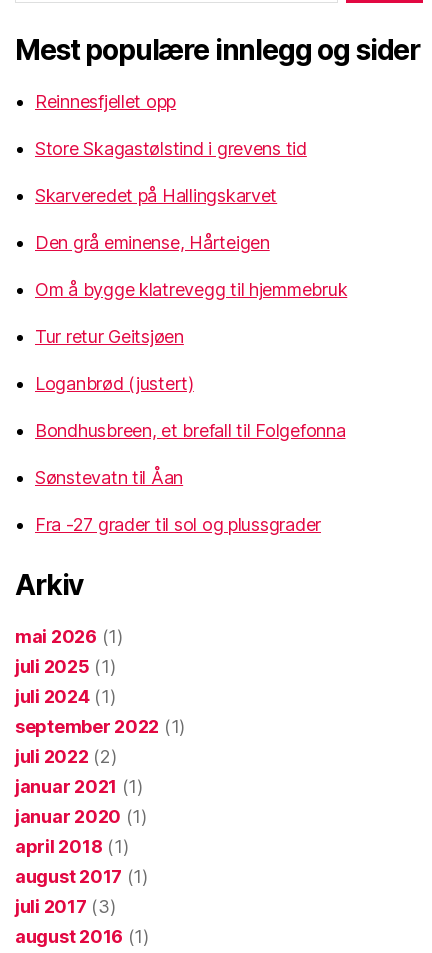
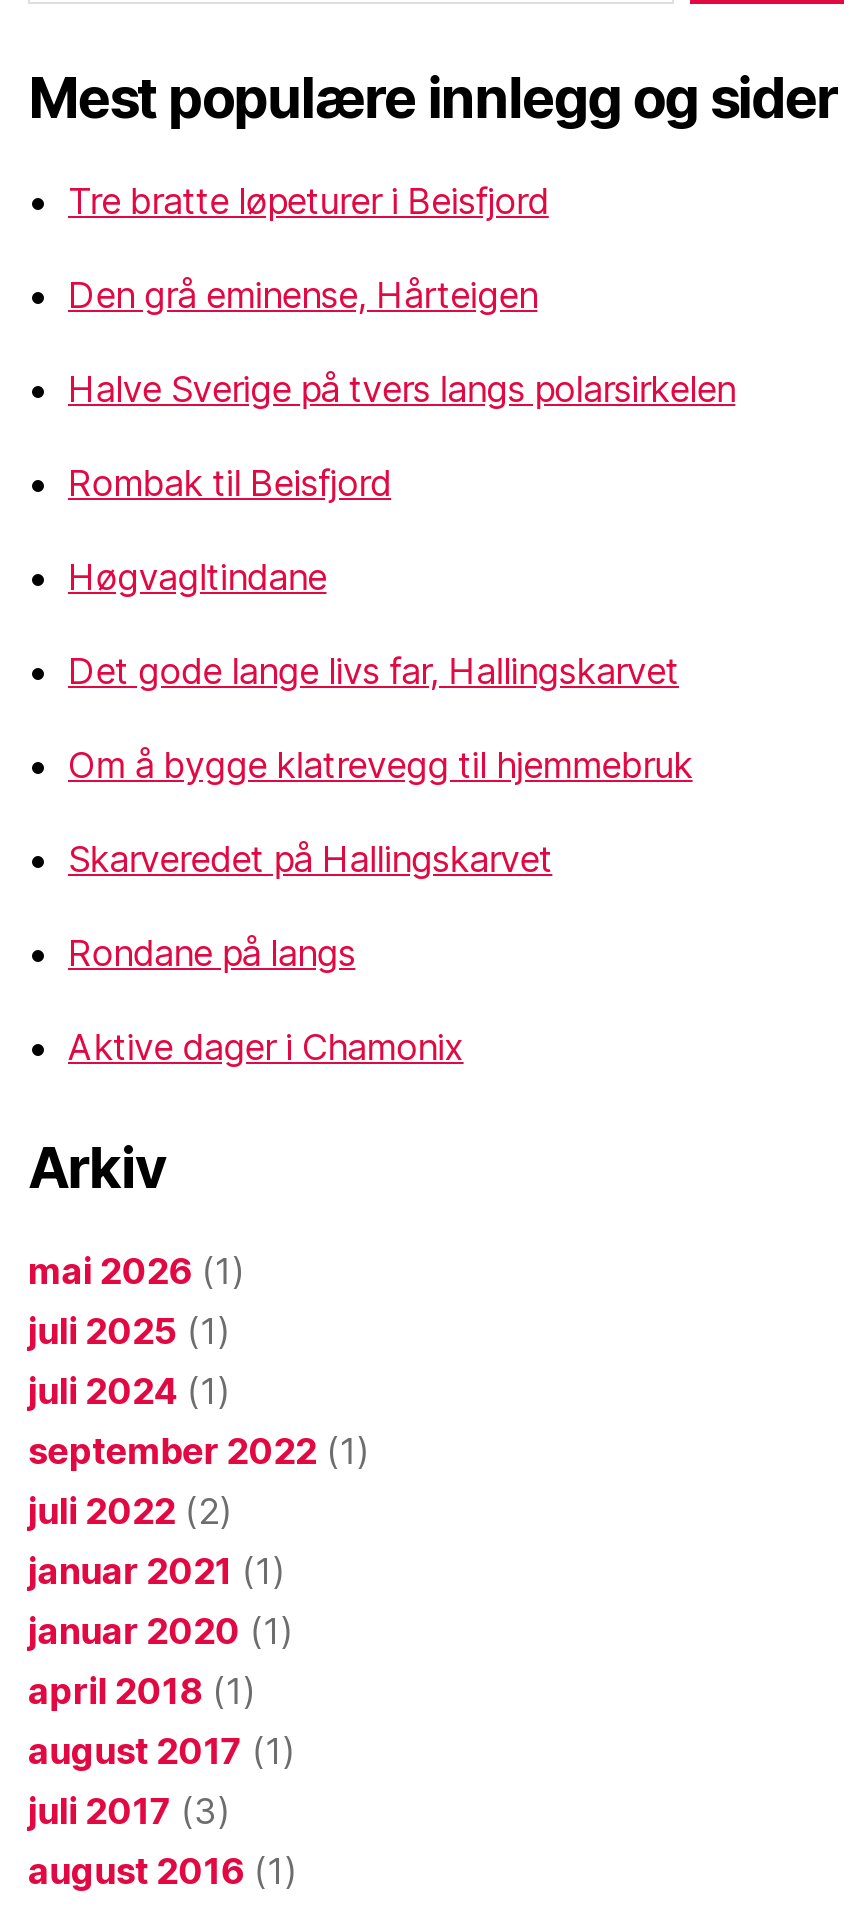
[35,91,307,159] Reinnesfjellet opp | Store Skagastølstind i grevens tid -> [68,181,735,693] Tre bratte løpeturer i Beisfjord | Halve Sverige på tvers langs polarsirkelen | Rombak til Beisfjord | Høgvagltindane | Det gode lange livs far, Hallingskarvet
moved [35,185,277,206] -> [68,839,552,881]: Skarveredet på Hallingskarvet
moved [35,232,347,300] -> [68,275,693,787]: Den grå eminense, Hårteigen | Om å bygge klatrevegg til hjemmebruk
[35,326,345,535] Tur retur Geitsjøen | Loganbrød (justert) | Bondhusbreen, et brefall til Folgefonna | Sønstevatn til Åan | Fra -27 grader til sol og plussgrader -> [68,933,464,1069] Rondane på langs | Aktive dager i Chamonix

